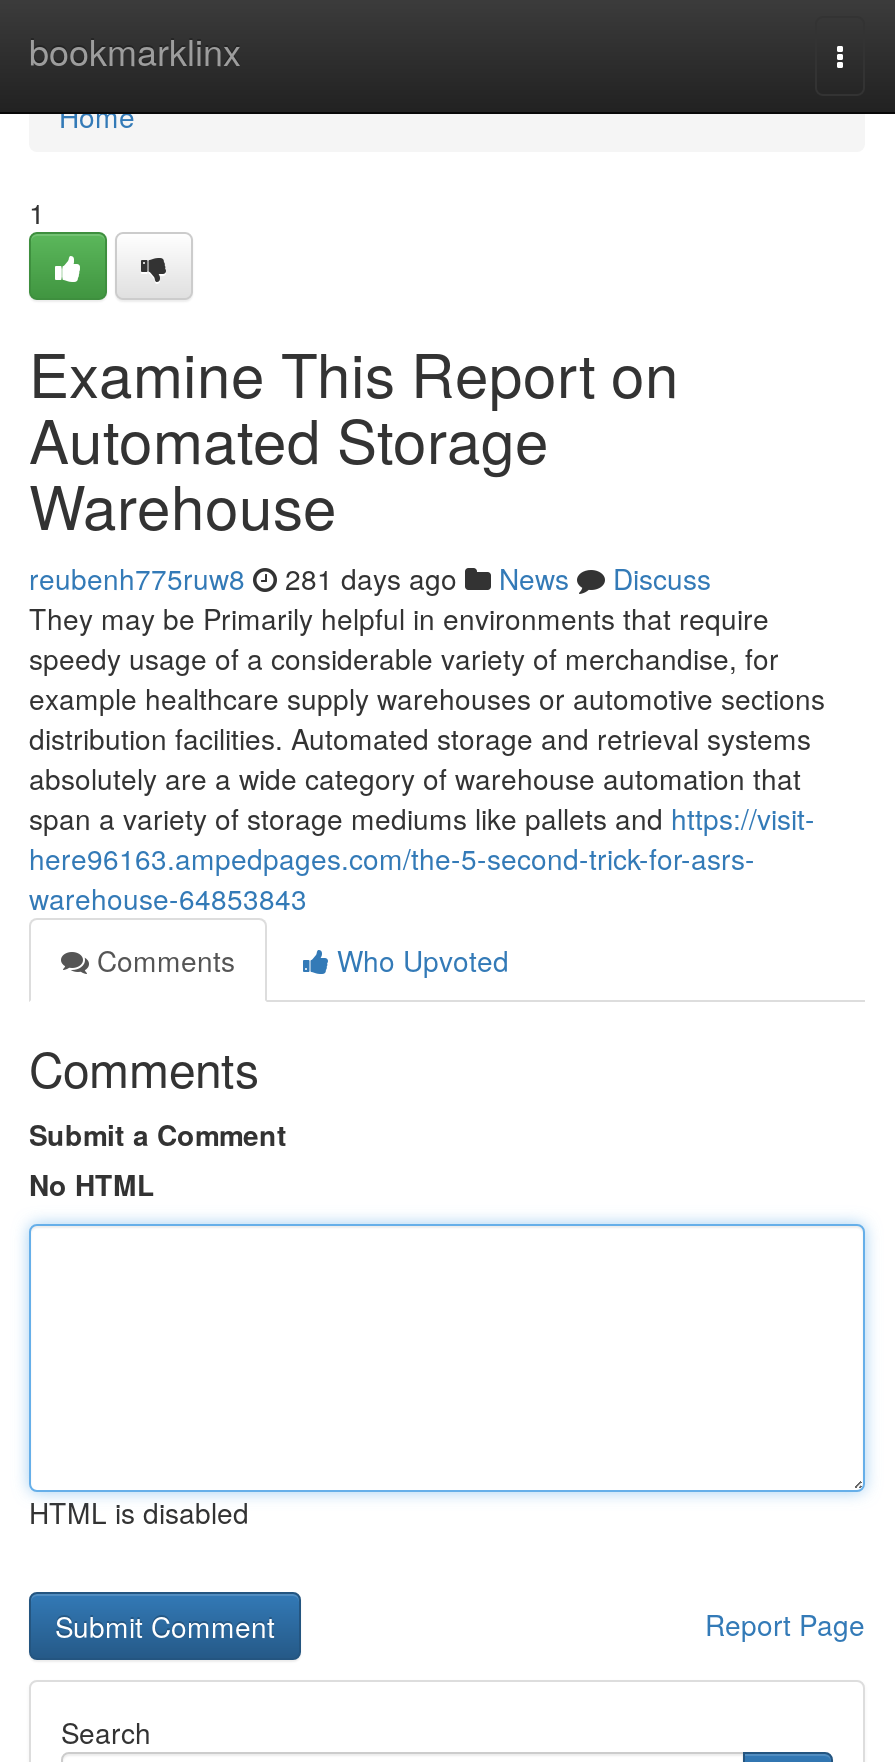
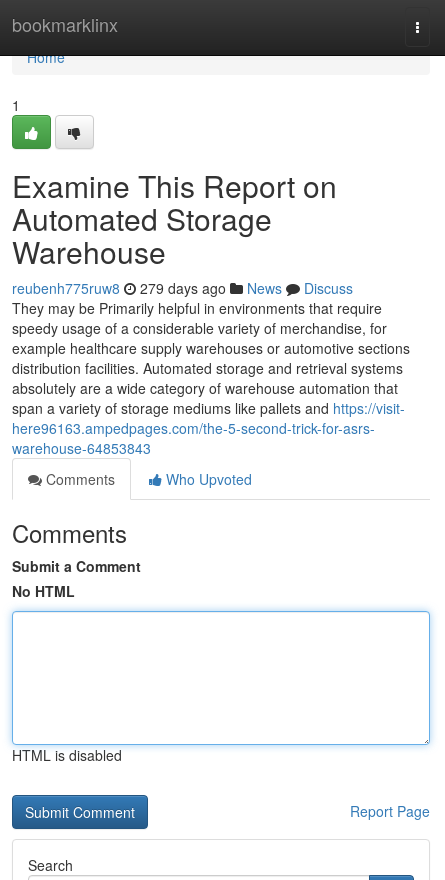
[29,558,711,598] reubenh775ruw8 281 days ago News Discuss -> [12,278,353,298] reubenh775ruw8 279 days ago News Discuss

